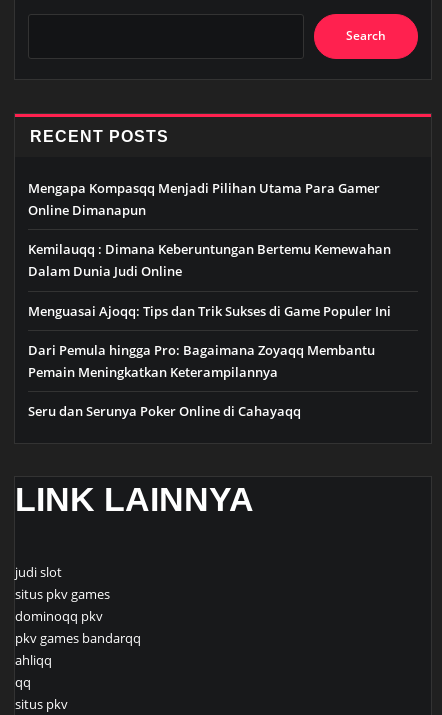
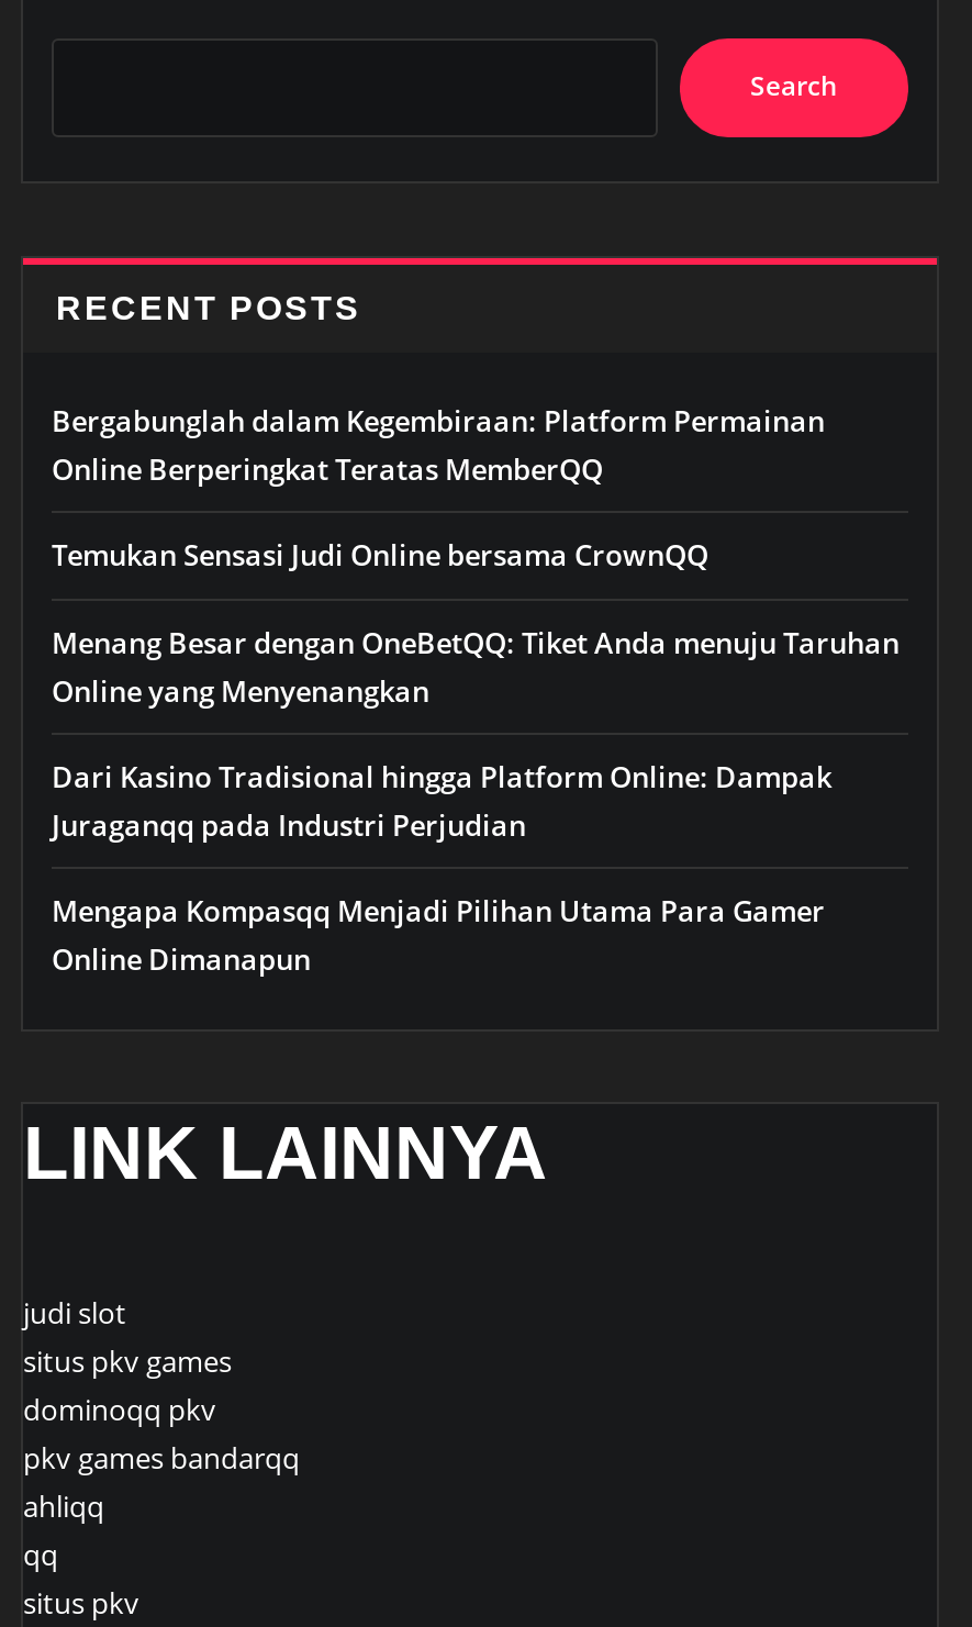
none -> [52,401,900,845] Bergabunglah dalam Kegembiraan: Platform Permainan | Online Berperingkat Teratas MemberQQ | Temukan Sensasi Judi Online bersama CrownQQ | Menang Besar dengan OneBetQQ: Tiket Anda menuju Taruhan | Online yang Menyenangkan | Dari Kasino Tradisional hingga Platform Online: Dampak | Juraganqq pada Industri Perjudian
moved [28,179,380,219] -> [52,891,825,979]: Mengapa Kompasqq Menjadi Pilihan Utama Para Gamer | Online Dimanapun
[28,240,391,420] Kemilauqq : Dimana Keberuntungan Bertemu Kemewahan | Dalam Dunia Judi Online | Menguasai Ajoqq: Tips dan Trik Sukses di Game Populer Ini | Dari Pemula hingga Pro: Bagaimana Zoyaqq Membantu | Pemain Meningkatkan Keterampilannya | Seru dan Serunya Poker Online di Cahayaqq -> none

